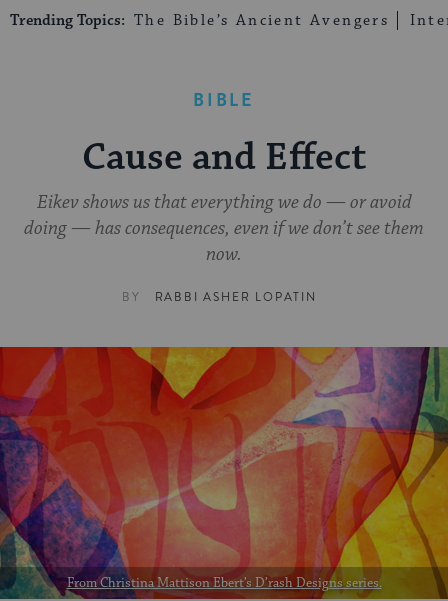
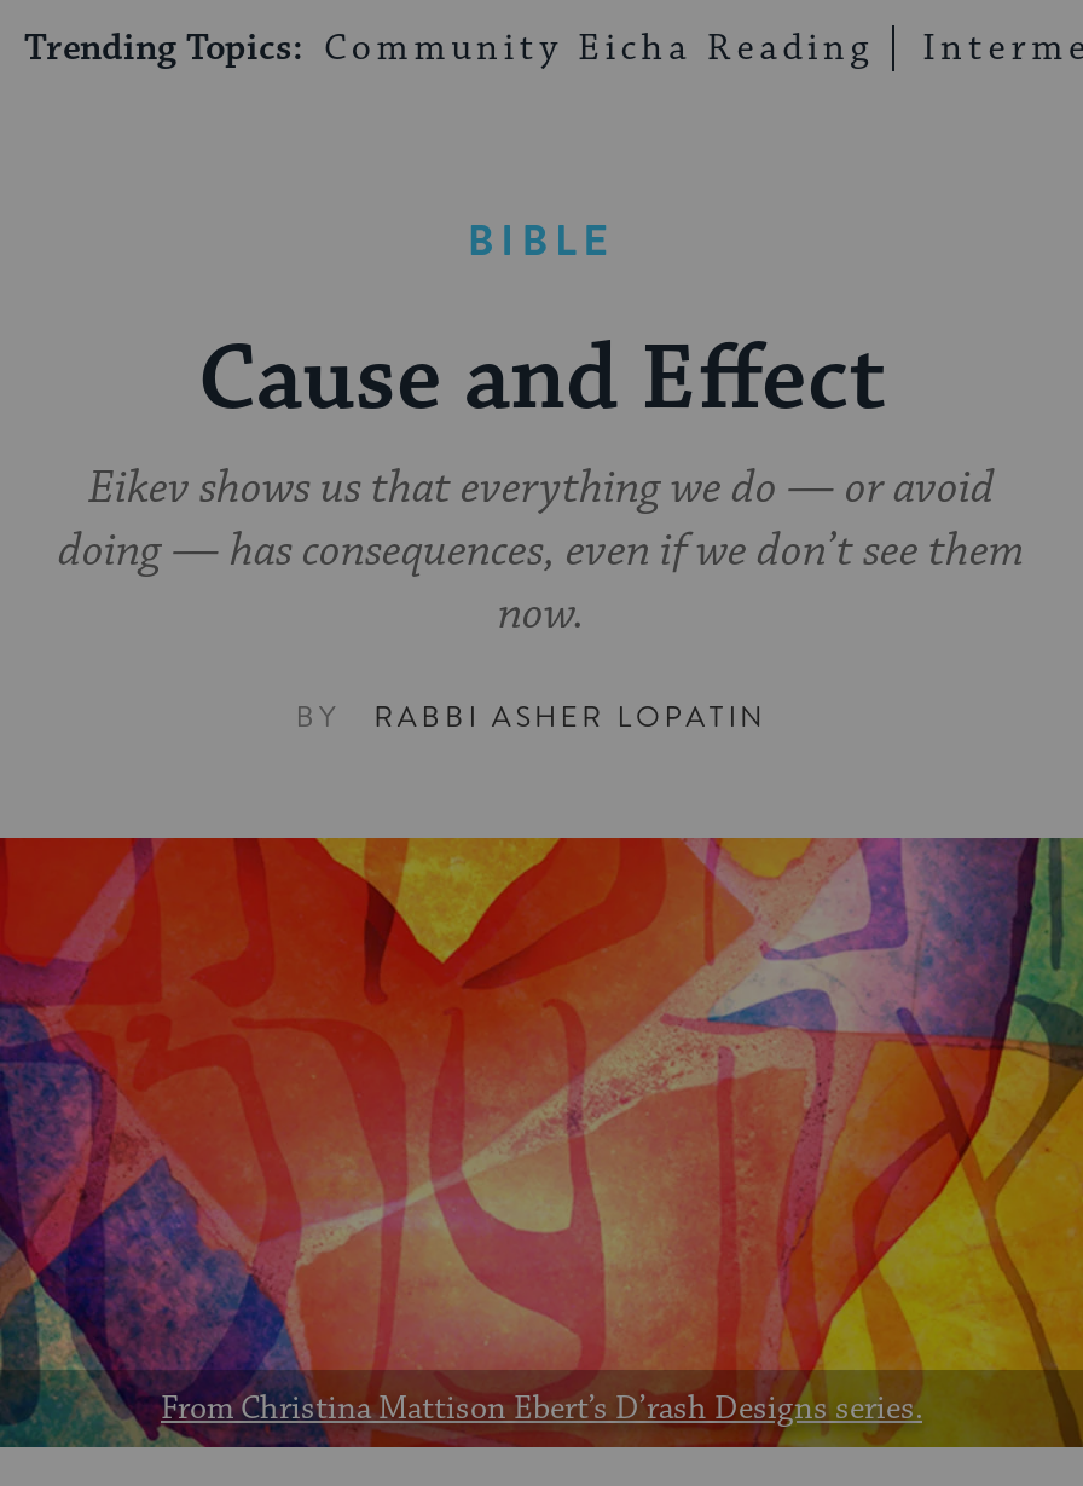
[10,11,389,30] Trending Topics: The Bible’s Ancient Avengers -> [24,25,873,71] Trending Topics: Community Eicha Reading

